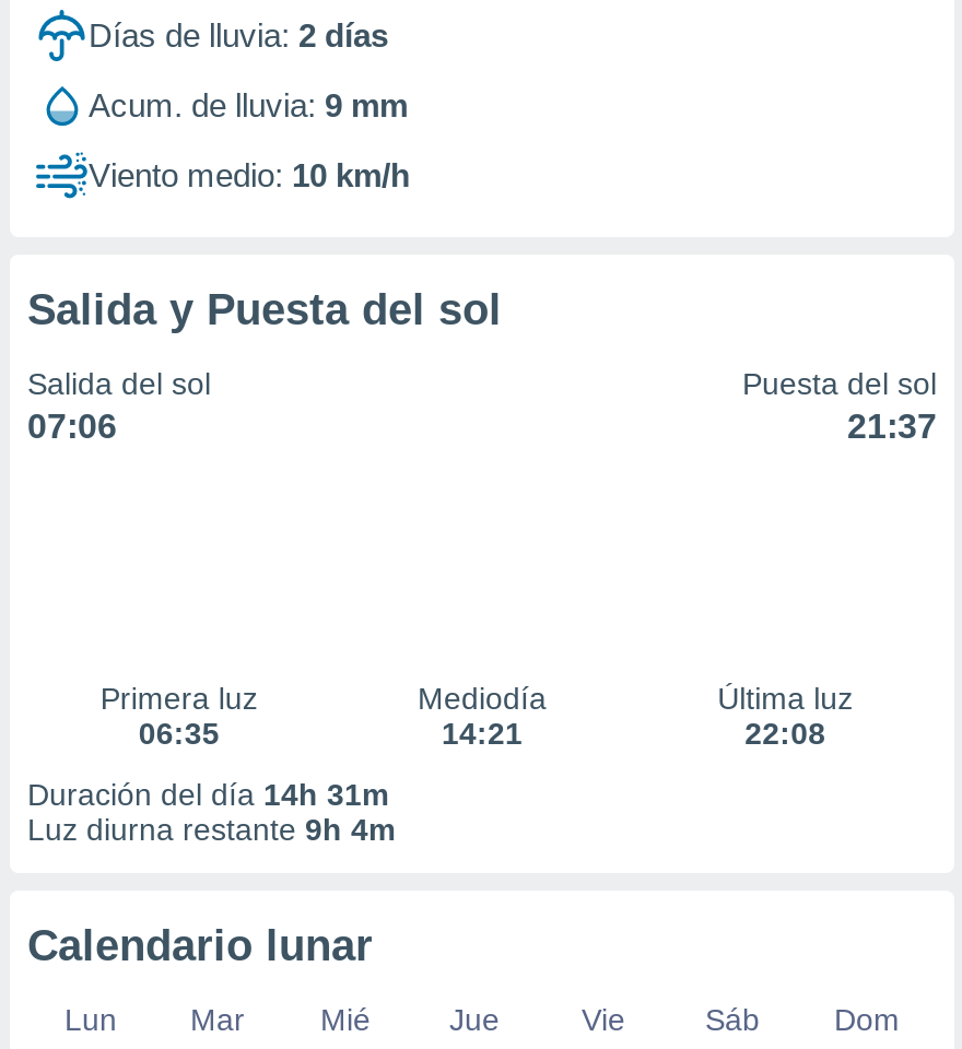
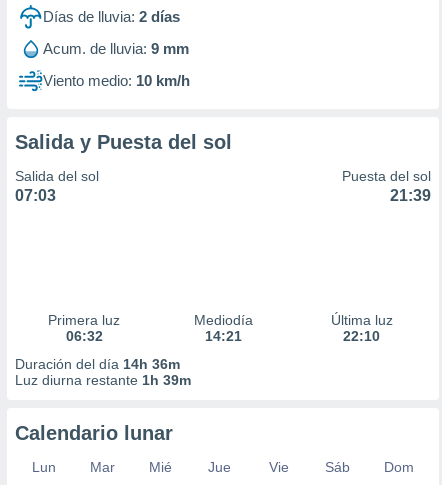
[27,408,117,445] 07:06 -> [15,187,56,204] 07:03
[847,408,937,445] 21:37 -> [390,187,431,204] 21:39
[138,716,219,751] 06:35 -> [66,328,103,344] 06:32
[745,716,826,751] 22:08 -> [343,328,380,344] 22:10
[27,777,388,812] Duración del día 14h 31m -> [15,356,180,372] Duración del día 14h 36m
[27,812,395,847] Luz diurna restante 9h 4m -> [15,372,191,388] Luz diurna restante 1h 39m

